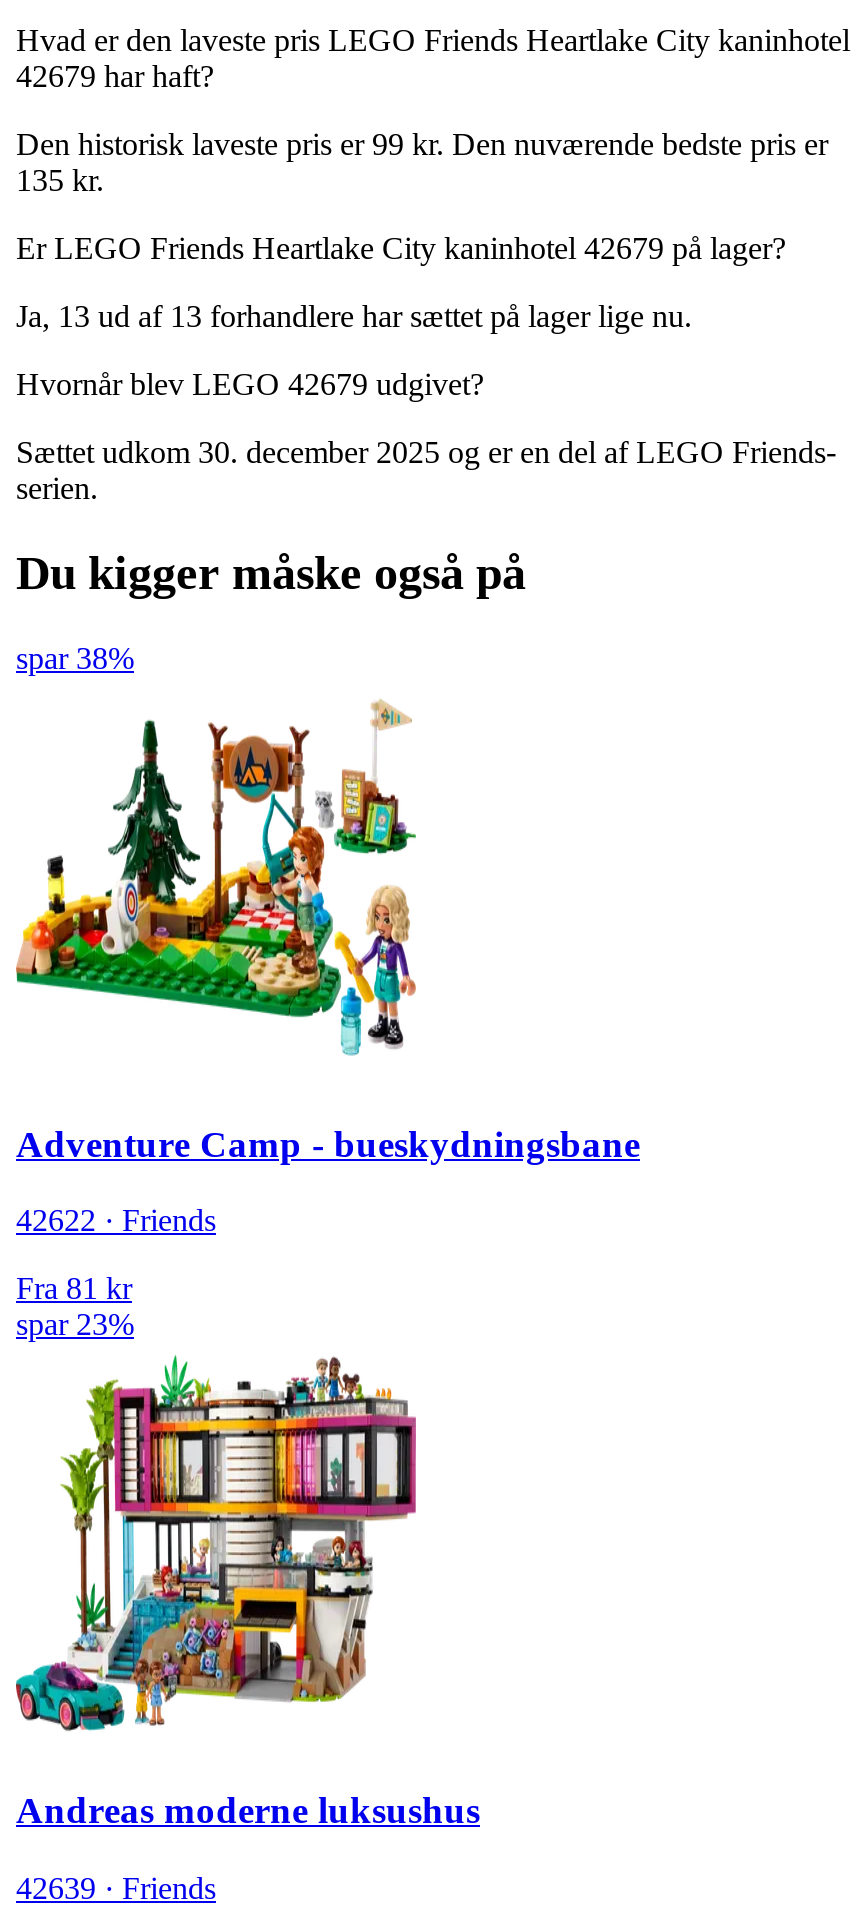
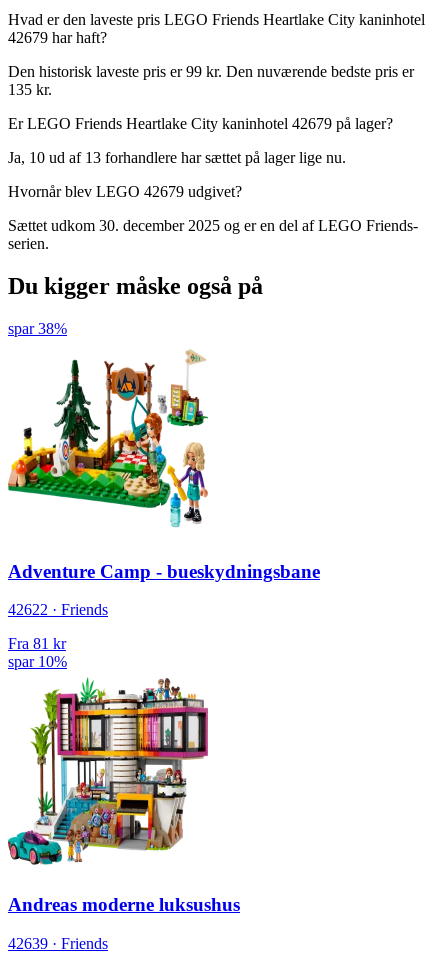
[16,299,692,333] Ja, 13 ud af 13 forhandlere har sættet på lager lige nu. -> [8,149,346,166] Ja, 10 ud af 13 forhandlere har sættet på lager lige nu.
[16,1308,134,1342] spar 23% -> [8,653,67,670] spar 10%

